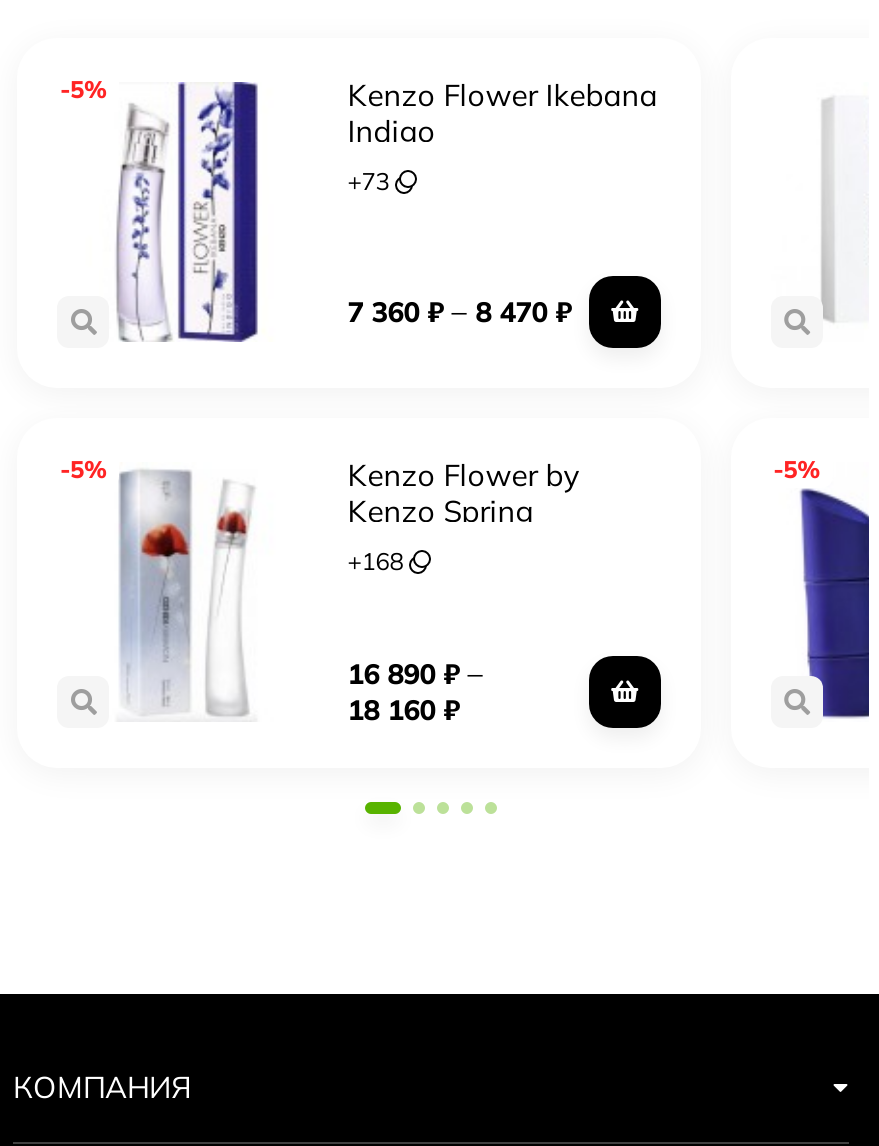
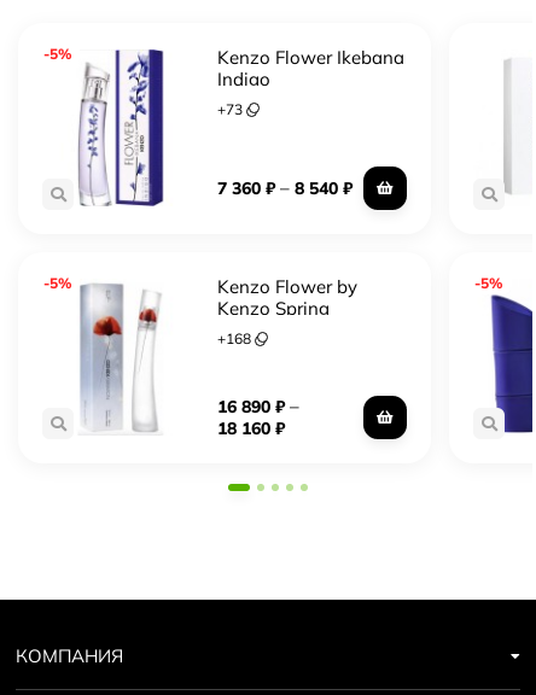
[347,291,571,329] 7 360 ₽ – 8 470 ₽ -> [218,176,353,198] 7 360 ₽ – 8 540 ₽

